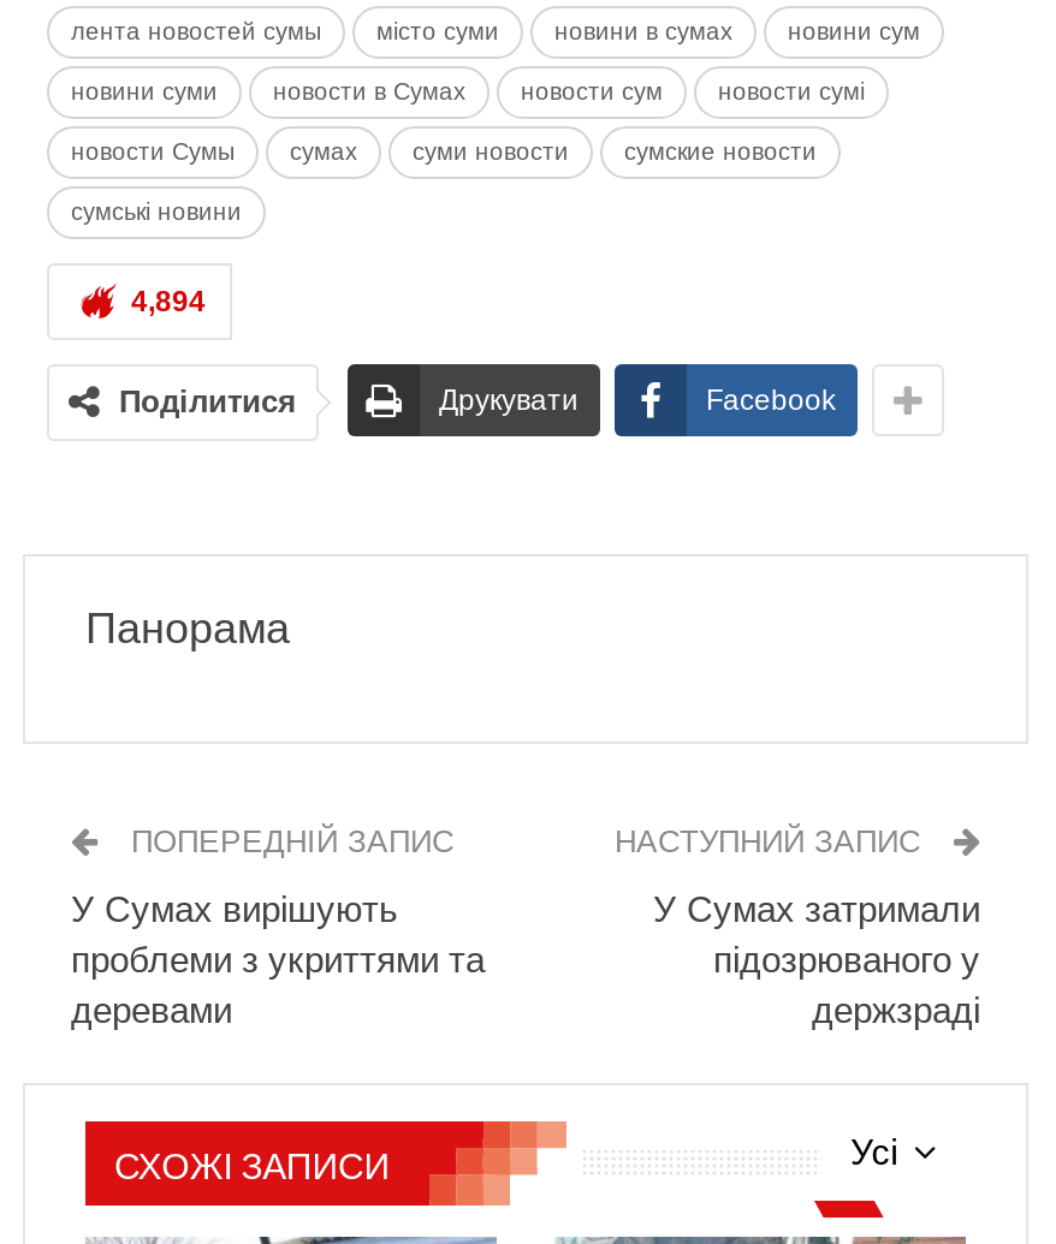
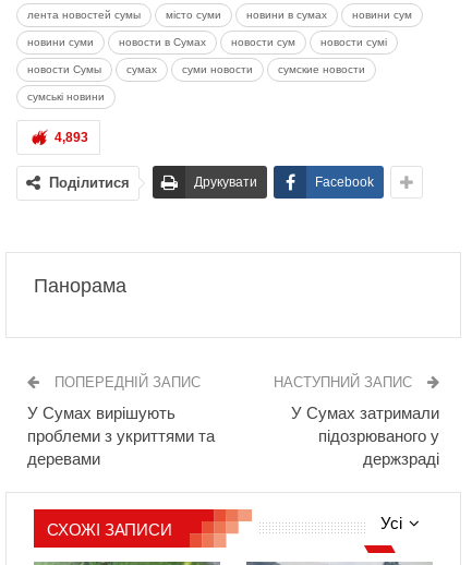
[131,285,206,319] 4,894 -> [55,130,88,145] 4,893

